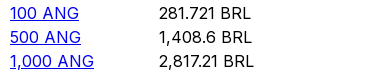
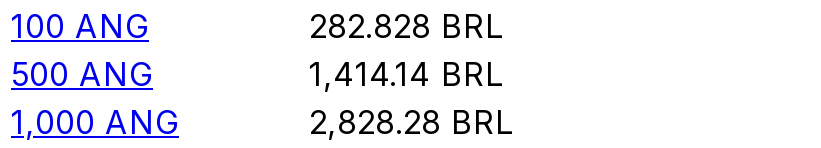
[159,3,251,23] 281.721 BRL -> [309,7,503,47] 282.828 BRL
[159,27,252,47] 1,408.6 BRL -> [309,55,503,95] 1,414.14 BRL
[159,51,254,71] 2,817.21 BRL -> [309,103,513,143] 2,828.28 BRL

